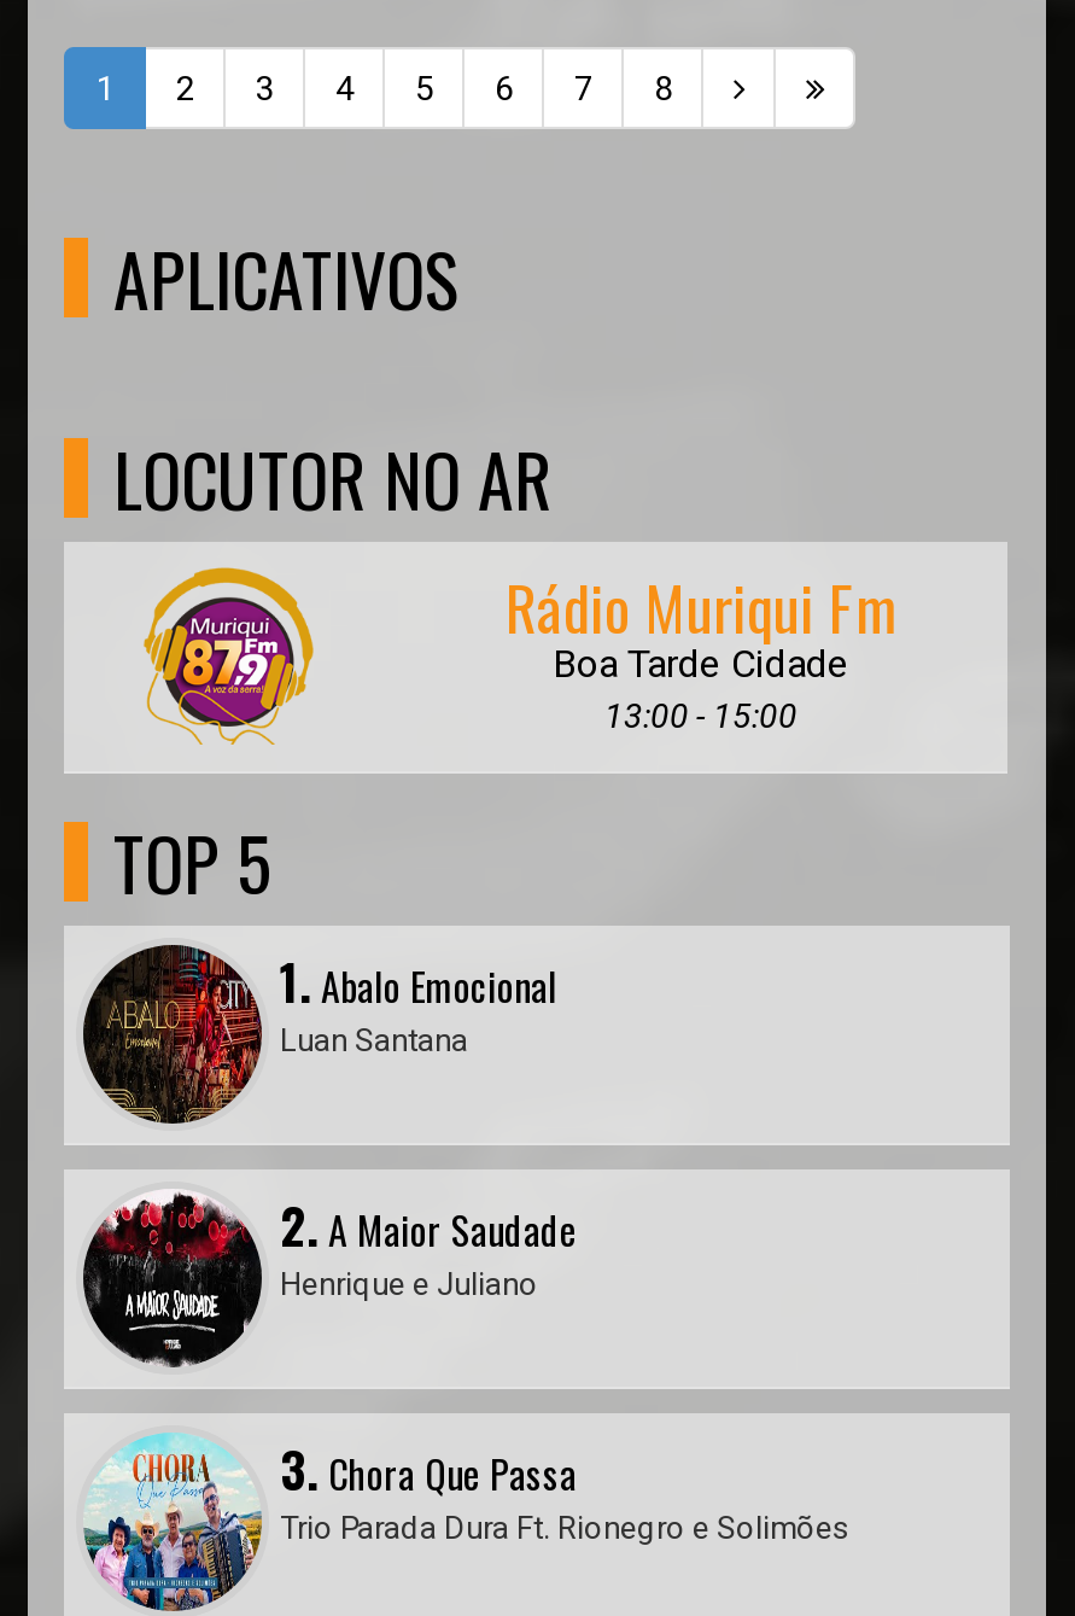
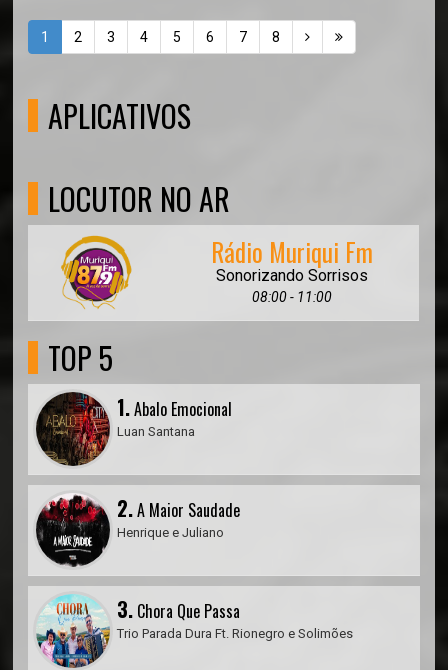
[552,641,849,735] Boa Tarde Cidade | 13:00 - 15:00 -> [216,266,368,305] Sonorizando Sorrisos | 08:00 - 11:00

